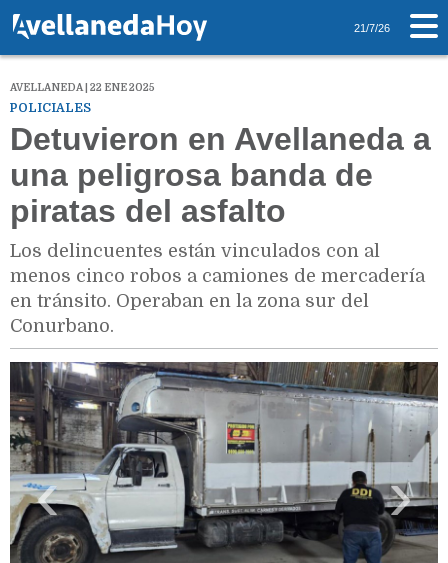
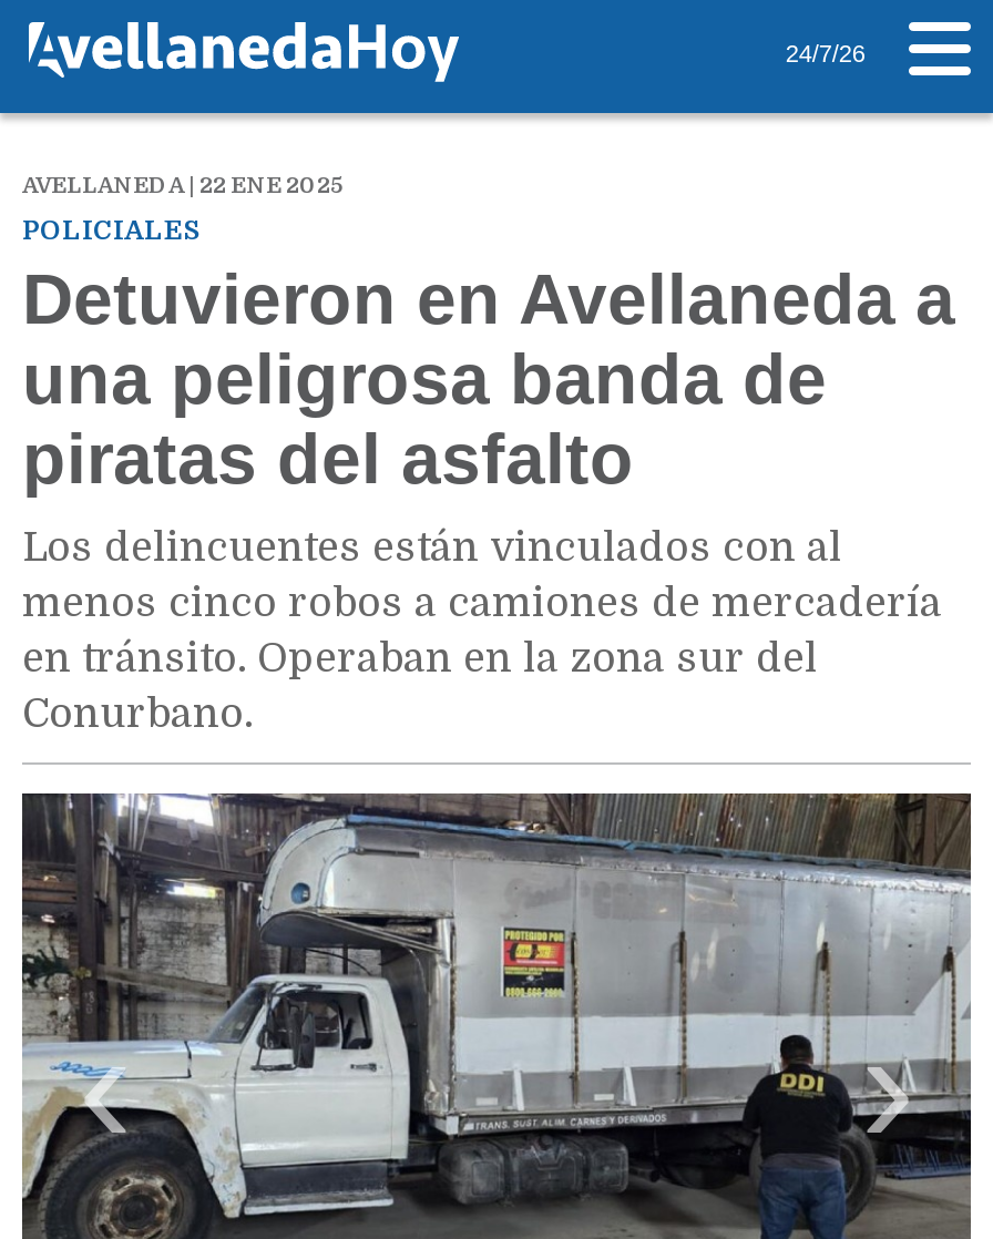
[354,21,390,33] 21/7/26 -> [786,39,865,65] 24/7/26

